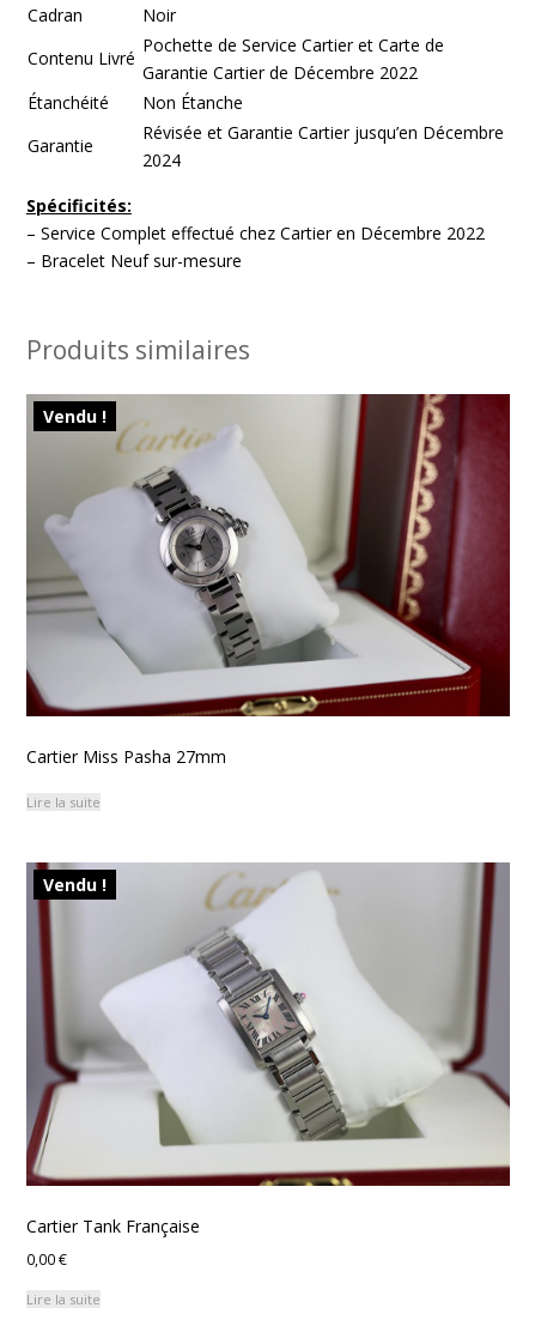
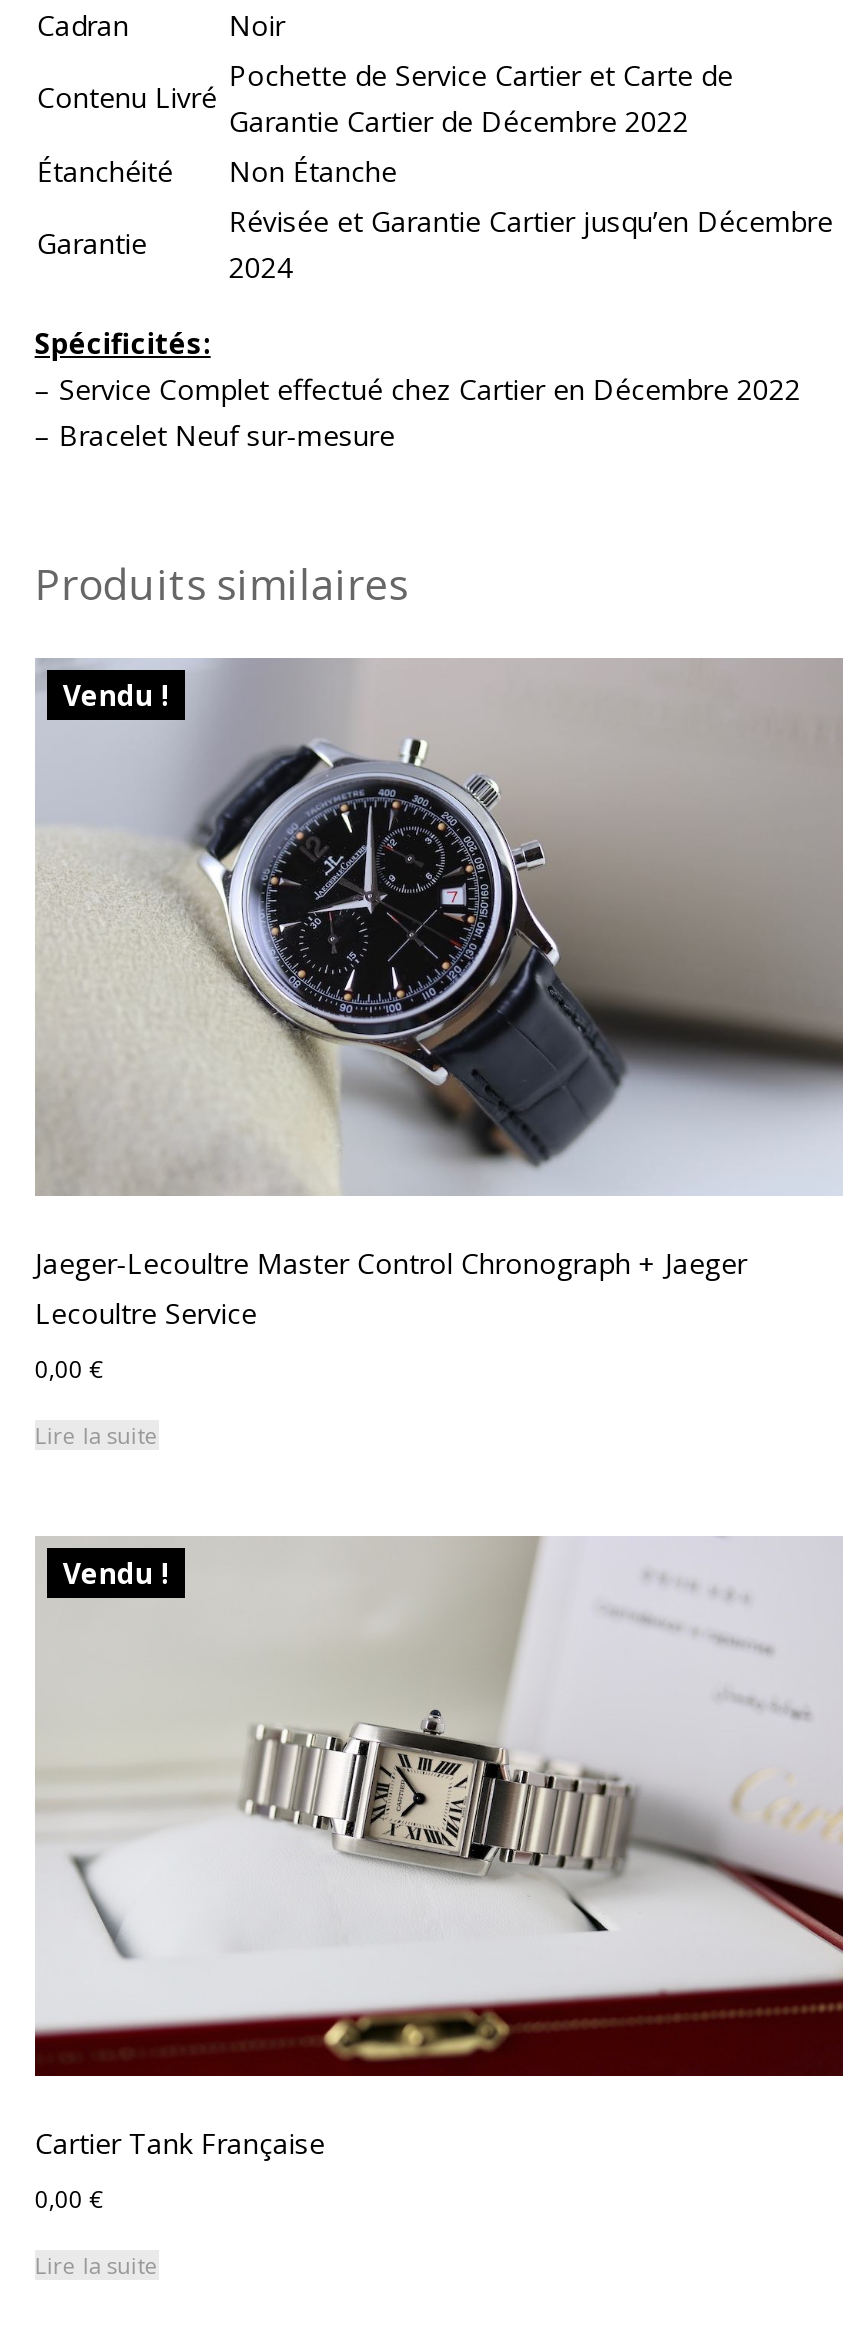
[26,394,511,768] [image] | Cartier Miss Pasha 27mm -> [35,660,845,1386] [image] | Jaeger-Lecoultre Master Control Chronograph + Jaeger | Lecoultre Service | 0,00 €
[25,861,510,1187] [image] -> [35,1536,845,2078] [image]

